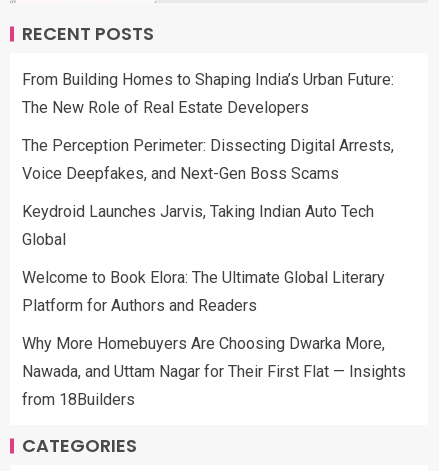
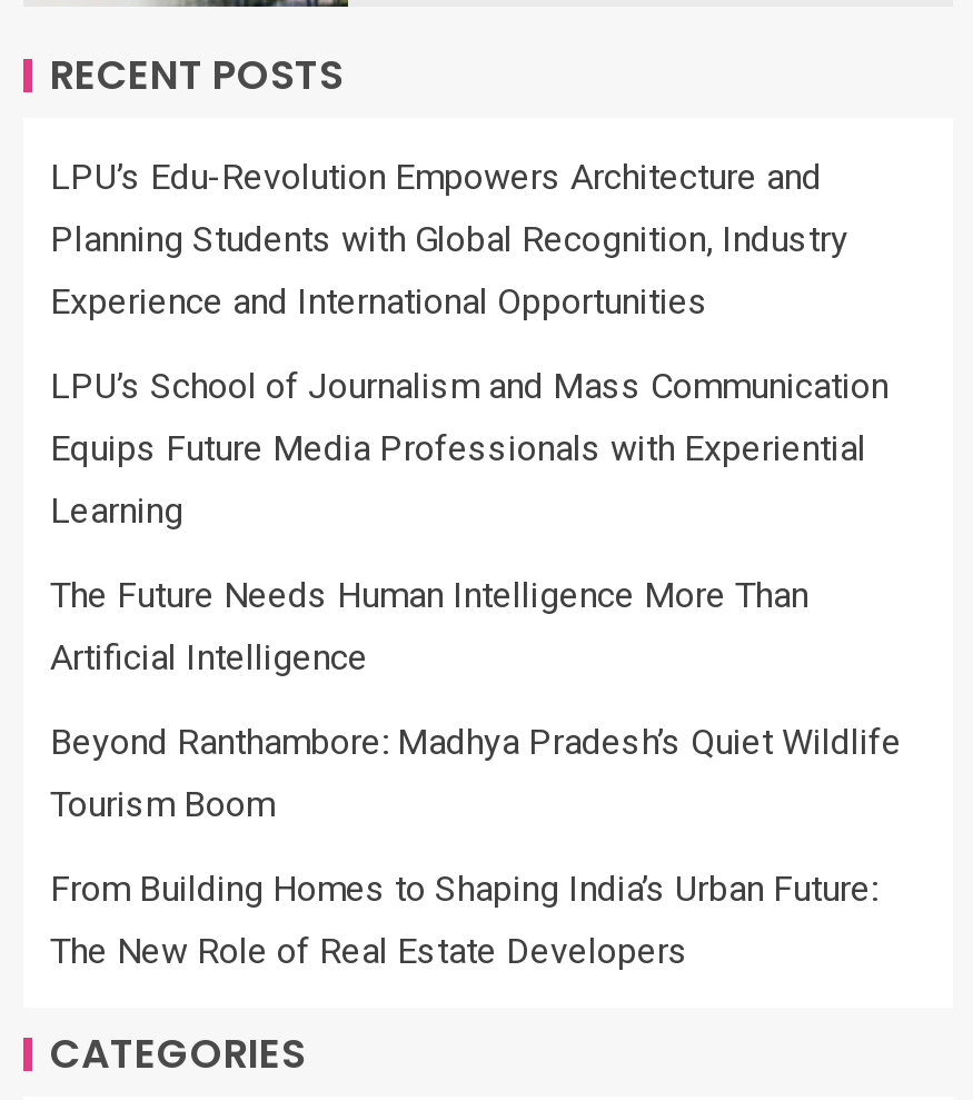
none -> [50,157,902,826] LPU’s Edu-Revolution Empowers Architecture and | Planning Students with Global Recognition, Industry | Experience and International Opportunities | LPU’s School of Journalism and Mass Communication | Equips Future Media Professionals with Experiential | Learning | The Future Needs Human Intelligence More Than | Artificial Intelligence | Beyond Ranthambore: Madhya Pradesh’s Quiet Wildlife | Tourism Boom
moved [22,70,394,117] -> [50,868,877,973]: From Building Homes to Shaping India’s Urban Future: | The New Role of Real Estate Developers
[22,136,406,409] The Perception Perimeter: Dissecting Digital Arrests, | Voice Deepfakes, and Next-Gen Boss Scams | Keydroid Launches Jarvis, Taking Indian Auto Tech | Global | Welcome to Book Elora: The Ultimate Global Literary | Platform for Authors and Readers | Why More Homebuyers Are Choosing Dwarka More, | Nawada, and Uttam Nagar for Their First Flat — Insights | from 18Builders -> none

